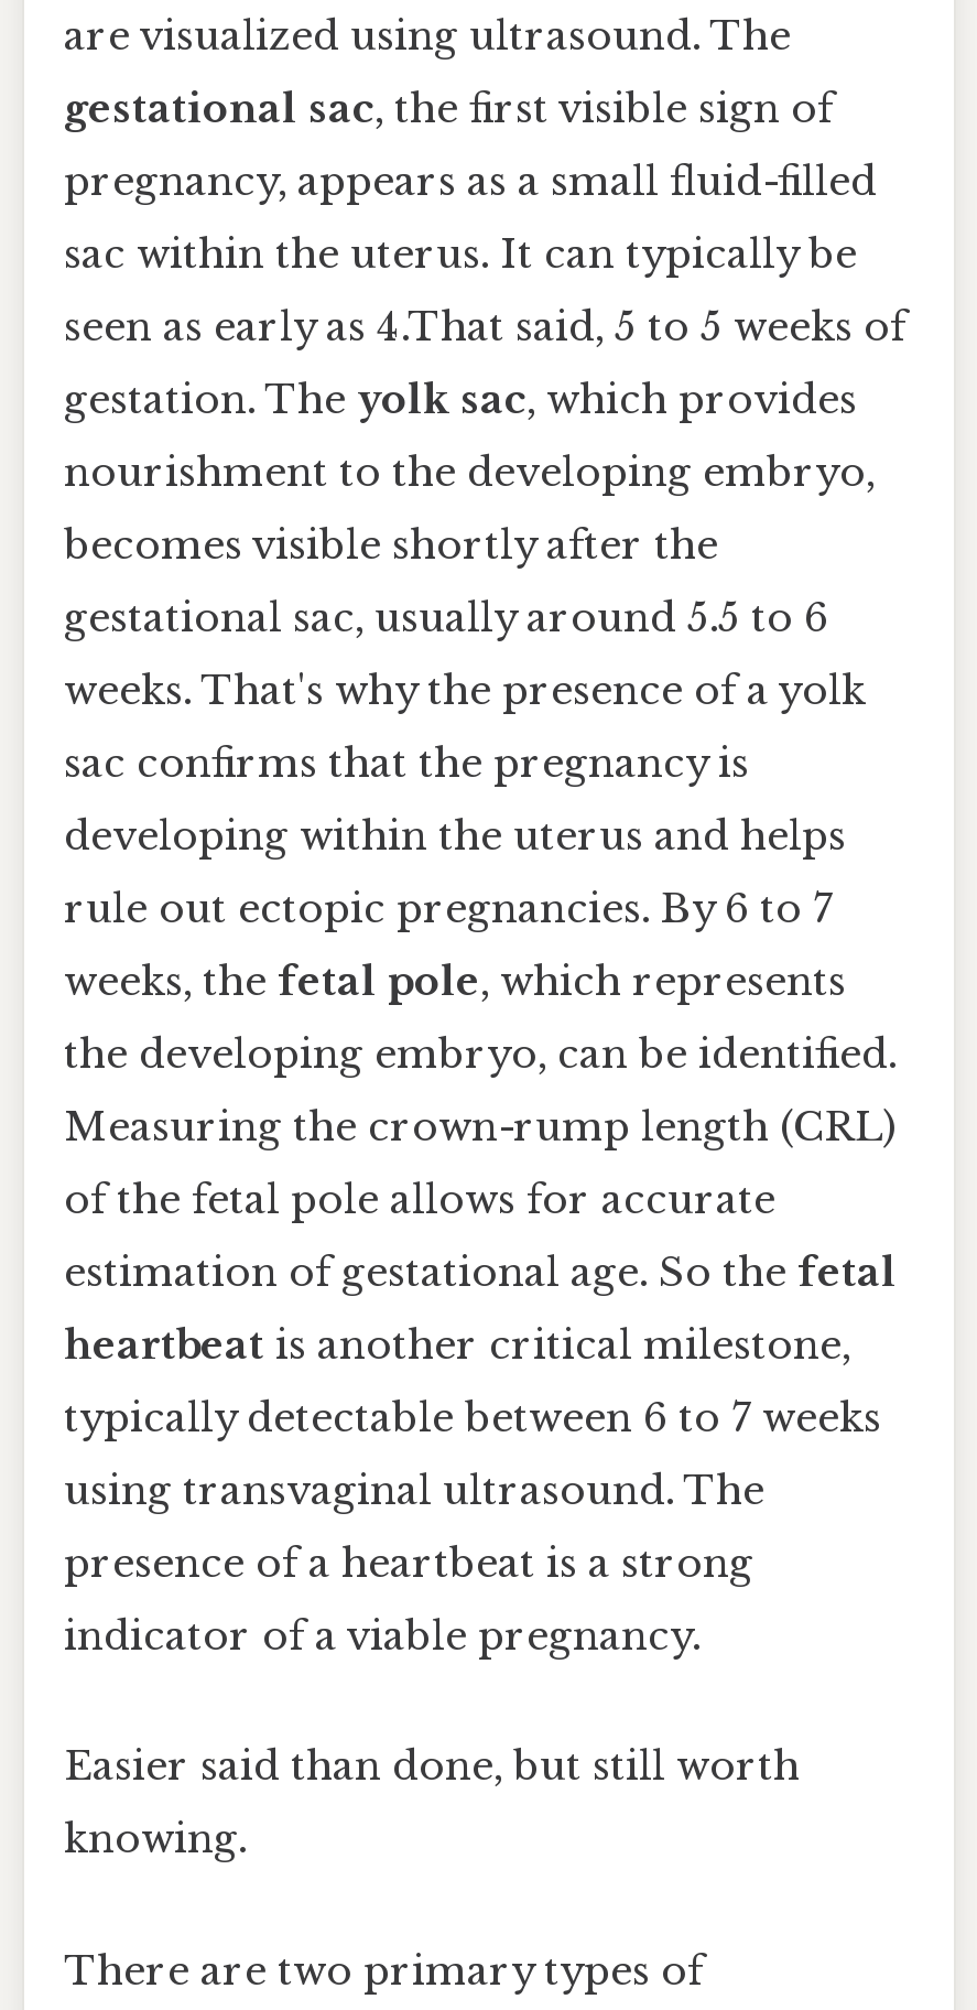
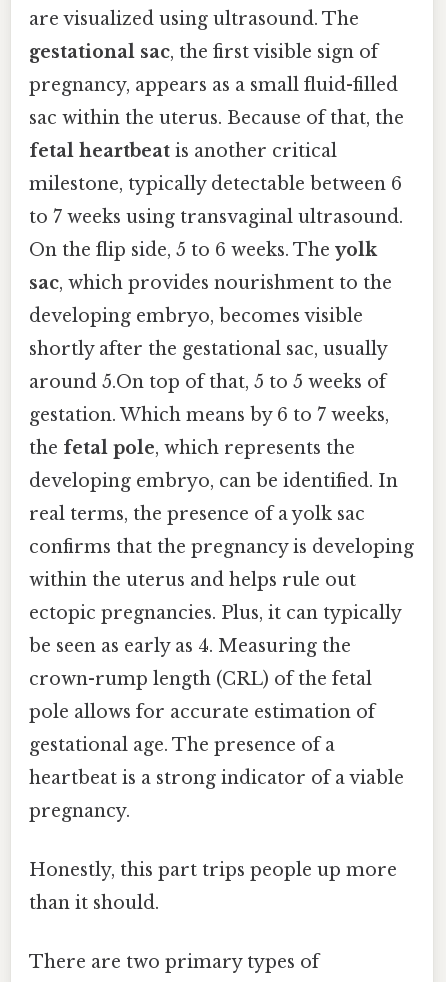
[64,231,905,1864] sac within the uterus. It can typically be | seen as early as 4.That said, 5 to 5 weeks of | gestation. The yolk sac, which provides | nourishment to the developing embryo, | becomes visible shortly after the | gestational sac, usually around 5.5 to 6 | weeks. That's why the presence of a yolk | sac confirms that the pregnancy is | developing within the uterus and helps | rule out ectopic pregnancies. By 6 to 7 | weeks, the fetal pole, which represents | the developing embryo, can be identified. | Measuring the crown-rump length (CRL) | of the fetal pole allows for accurate | estimation of gestational age. So the fetal | heartbeat is another critical milestone, | typically detectable between 6 to 7 weeks | using transvaginal ultrasound. The | presence of a heartbeat is a strong | indicator of a viable pregnancy. | Easier said than done, but still worth | knowing. -> [29,107,414,914] sac within the uterus. Because of that, the | fetal heartbeat is another critical | milestone, typically detectable between 6 | to 7 weeks using transvaginal ultrasound. | On the flip side, 5 to 6 weeks. The yolk | sac, which provides nourishment to the | developing embryo, becomes visible | shortly after the gestational sac, usually | around 5.On top of that, 5 to 5 weeks of | gestation. Which means by 6 to 7 weeks, | the fetal pole, which represents the | developing embryo, can be identified. In | real terms, the presence of a yolk sac | confirms that the pregnancy is developing | within the uterus and helps rule out | ectopic pregnancies. Plus, it can typically | be seen as early as 4. Measuring the | crown-rump length (CRL) of the fetal | pole allows for accurate estimation of | gestational age. The presence of a | heartbeat is a strong indicator of a viable | pregnancy. | Honestly, this part trips people up more | than it should.

